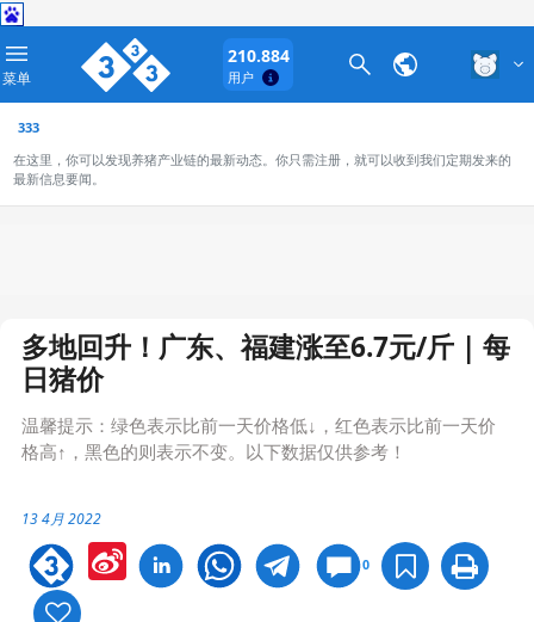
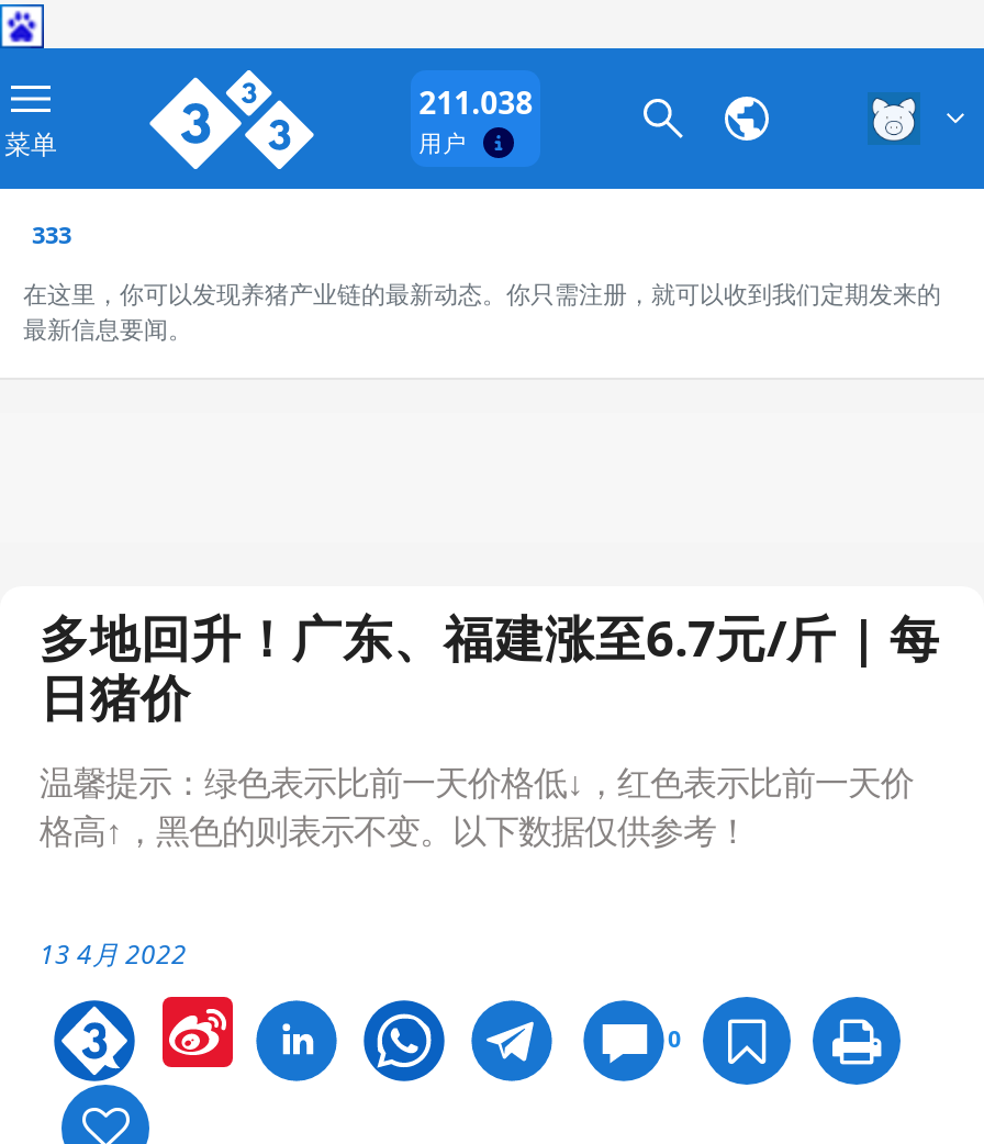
[227,44,289,67] 210.884 -> [419,81,533,123] 211.038

